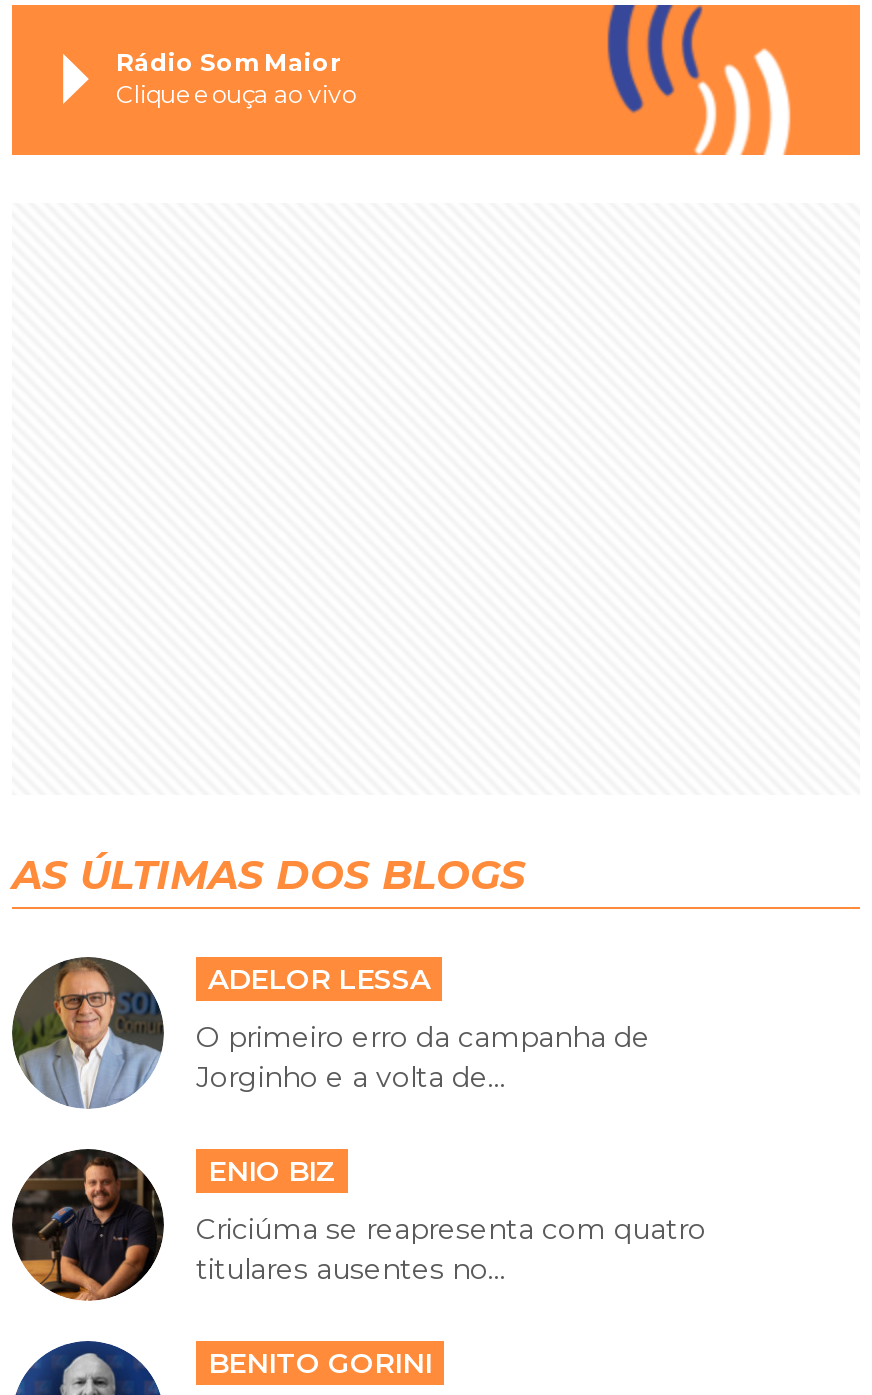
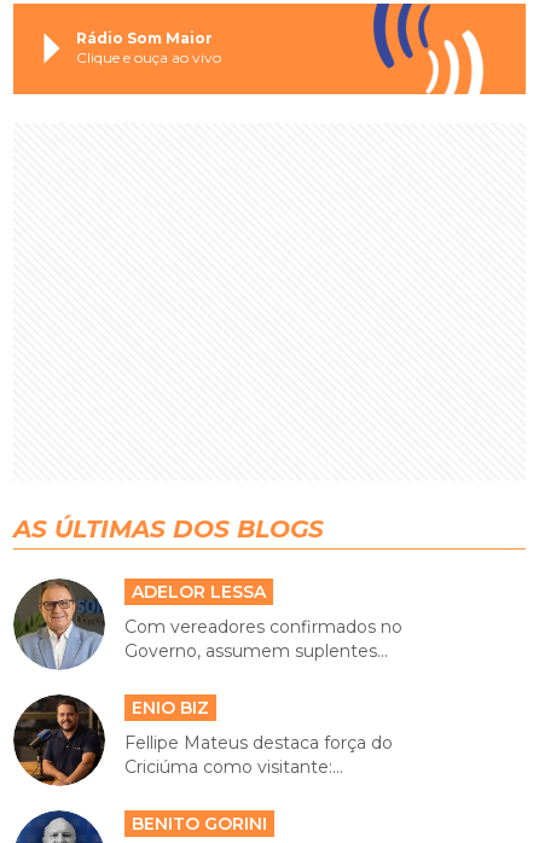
[196,1018,650,1094] O primeiro erro da campanha de | Jorginho e a volta de... -> [124,616,402,661] Com vereadores confirmados no | Governo, assumem suplentes...
[196,1210,706,1286] Criciúma se reapresenta com quatro | titulares ausentes no... -> [124,732,393,777] Fellipe Mateus destaca força do | Criciúma como visitante:...

